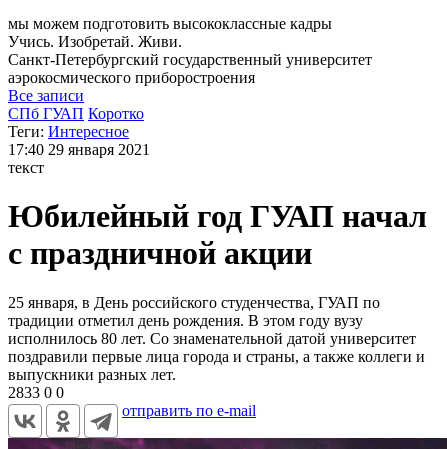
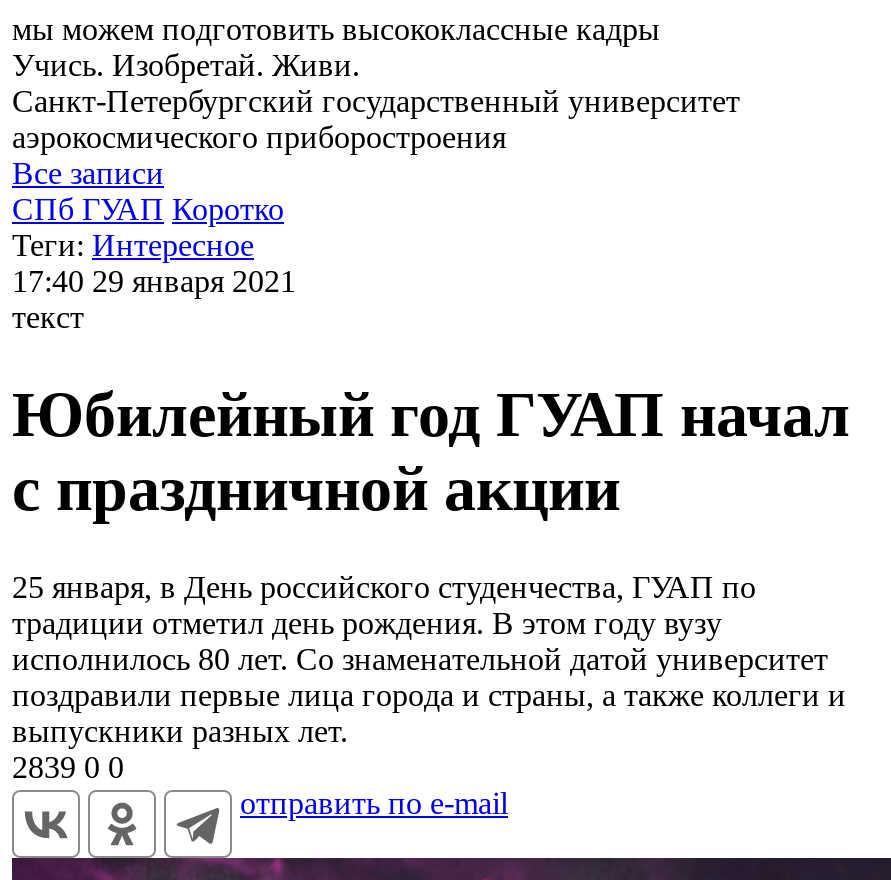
[8,384,64,401] 2833 0 0 -> [12,750,124,784] 2839 0 0

